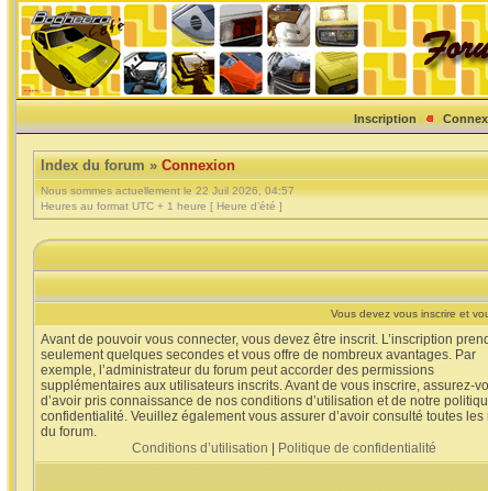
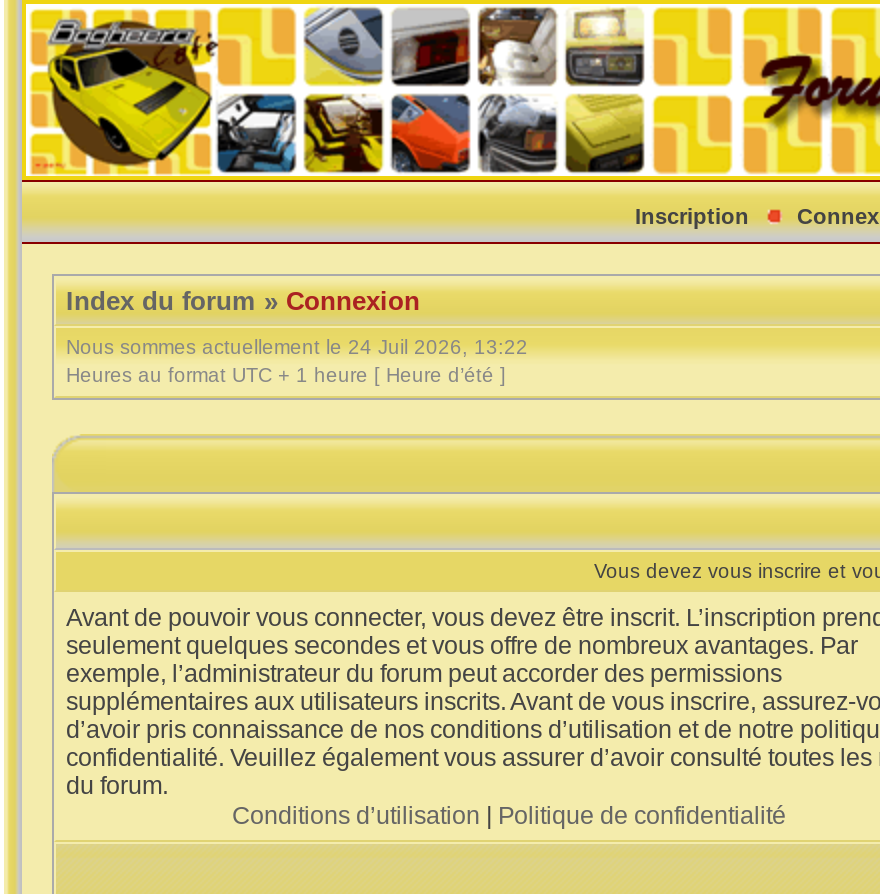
[41,185,295,197] Nous sommes actuellement le 22 Juil 2026, 04:57 -> [66,336,528,358] Nous sommes actuellement le 24 Juil 2026, 13:22

